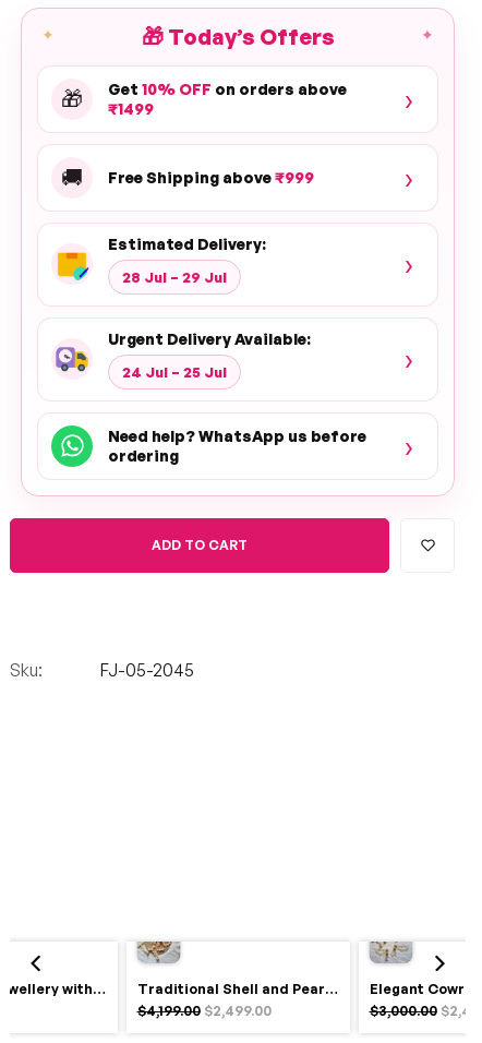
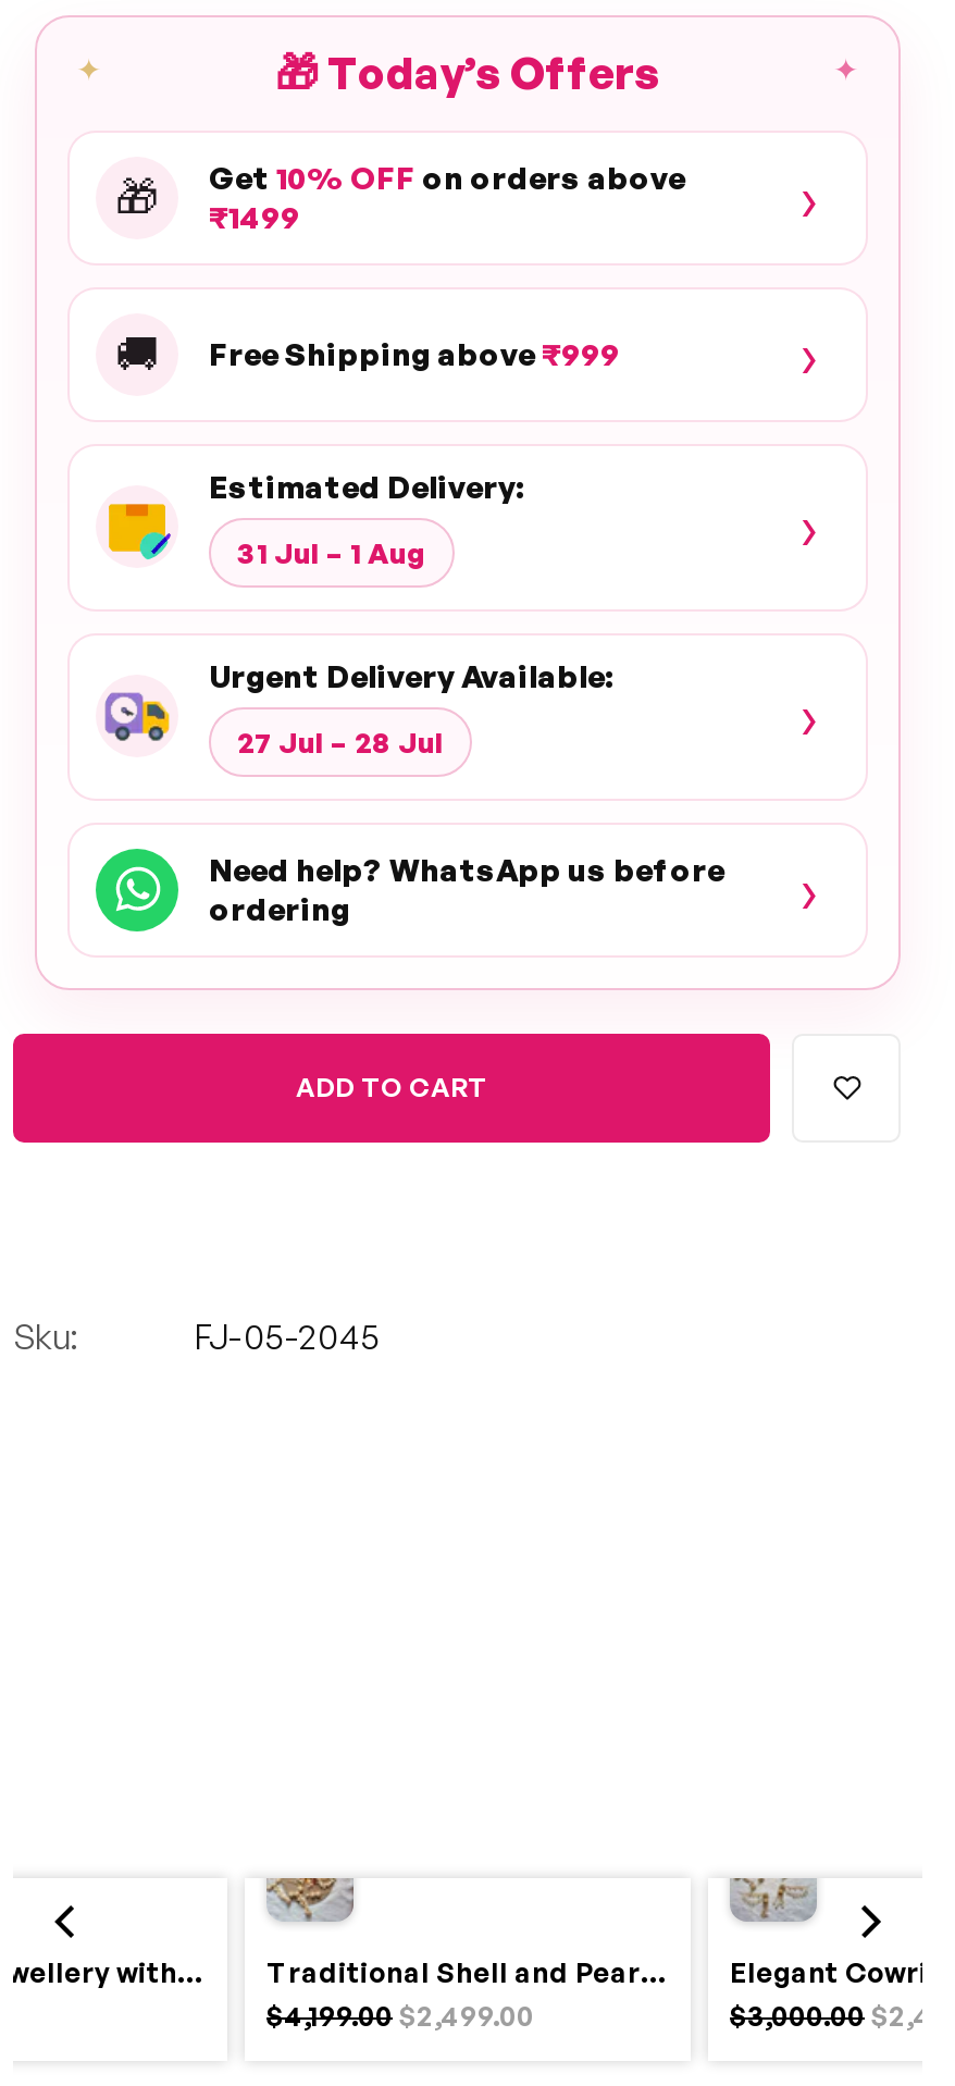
[122,268,227,286] 28 Jul – 29 Jul -> [237,535,426,570] 31 Jul – 1 Aug
[122,363,227,381] 24 Jul – 25 Jul -> [237,724,444,759] 27 Jul – 28 Jul

